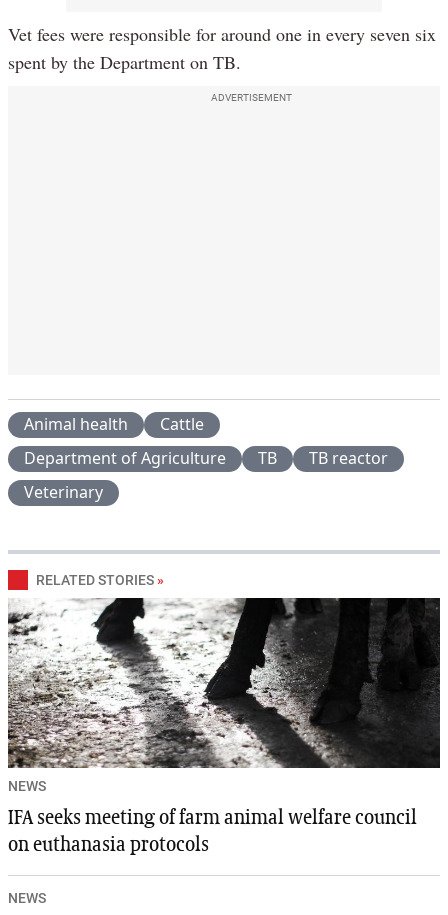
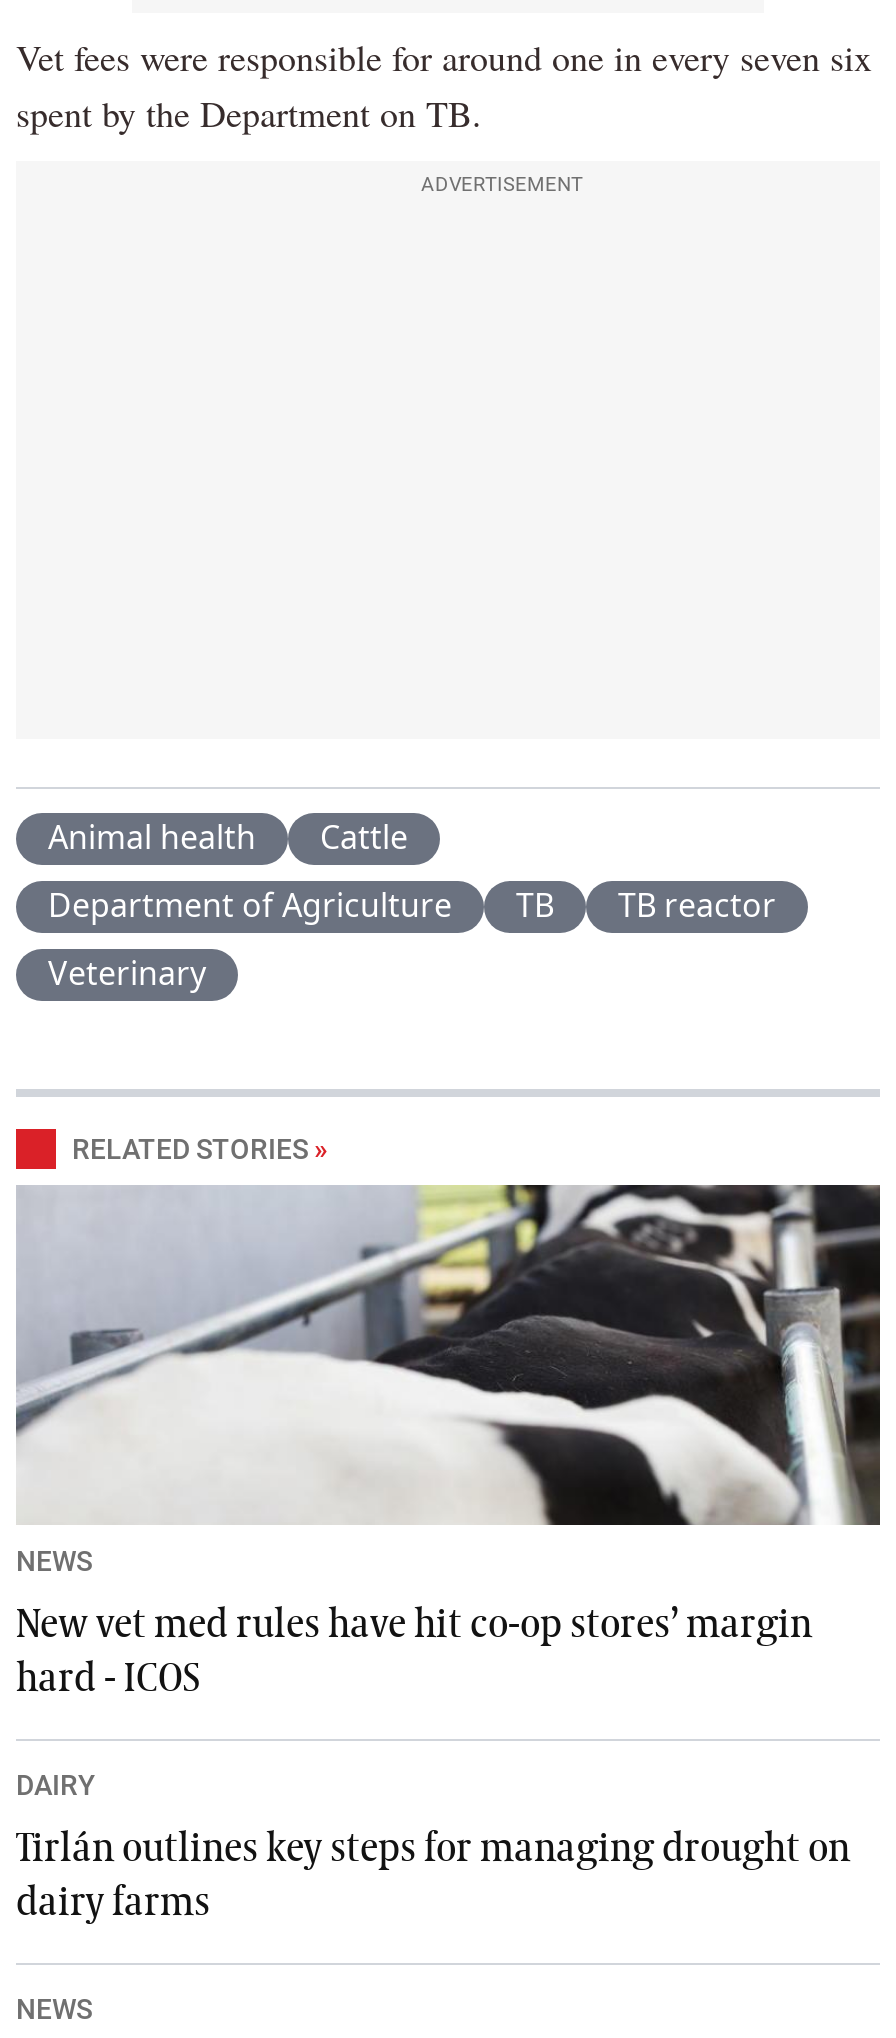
[7,597,440,855] [image] | IFA seeks meeting of farm animal welfare council | on euthanasia protocols -> [16,1183,882,1924] [image] | New vet med rules have hit co-op stores’ margin | hard - ICOS | DAIRY | Tirlán outlines key steps for managing drought on | dairy farms

